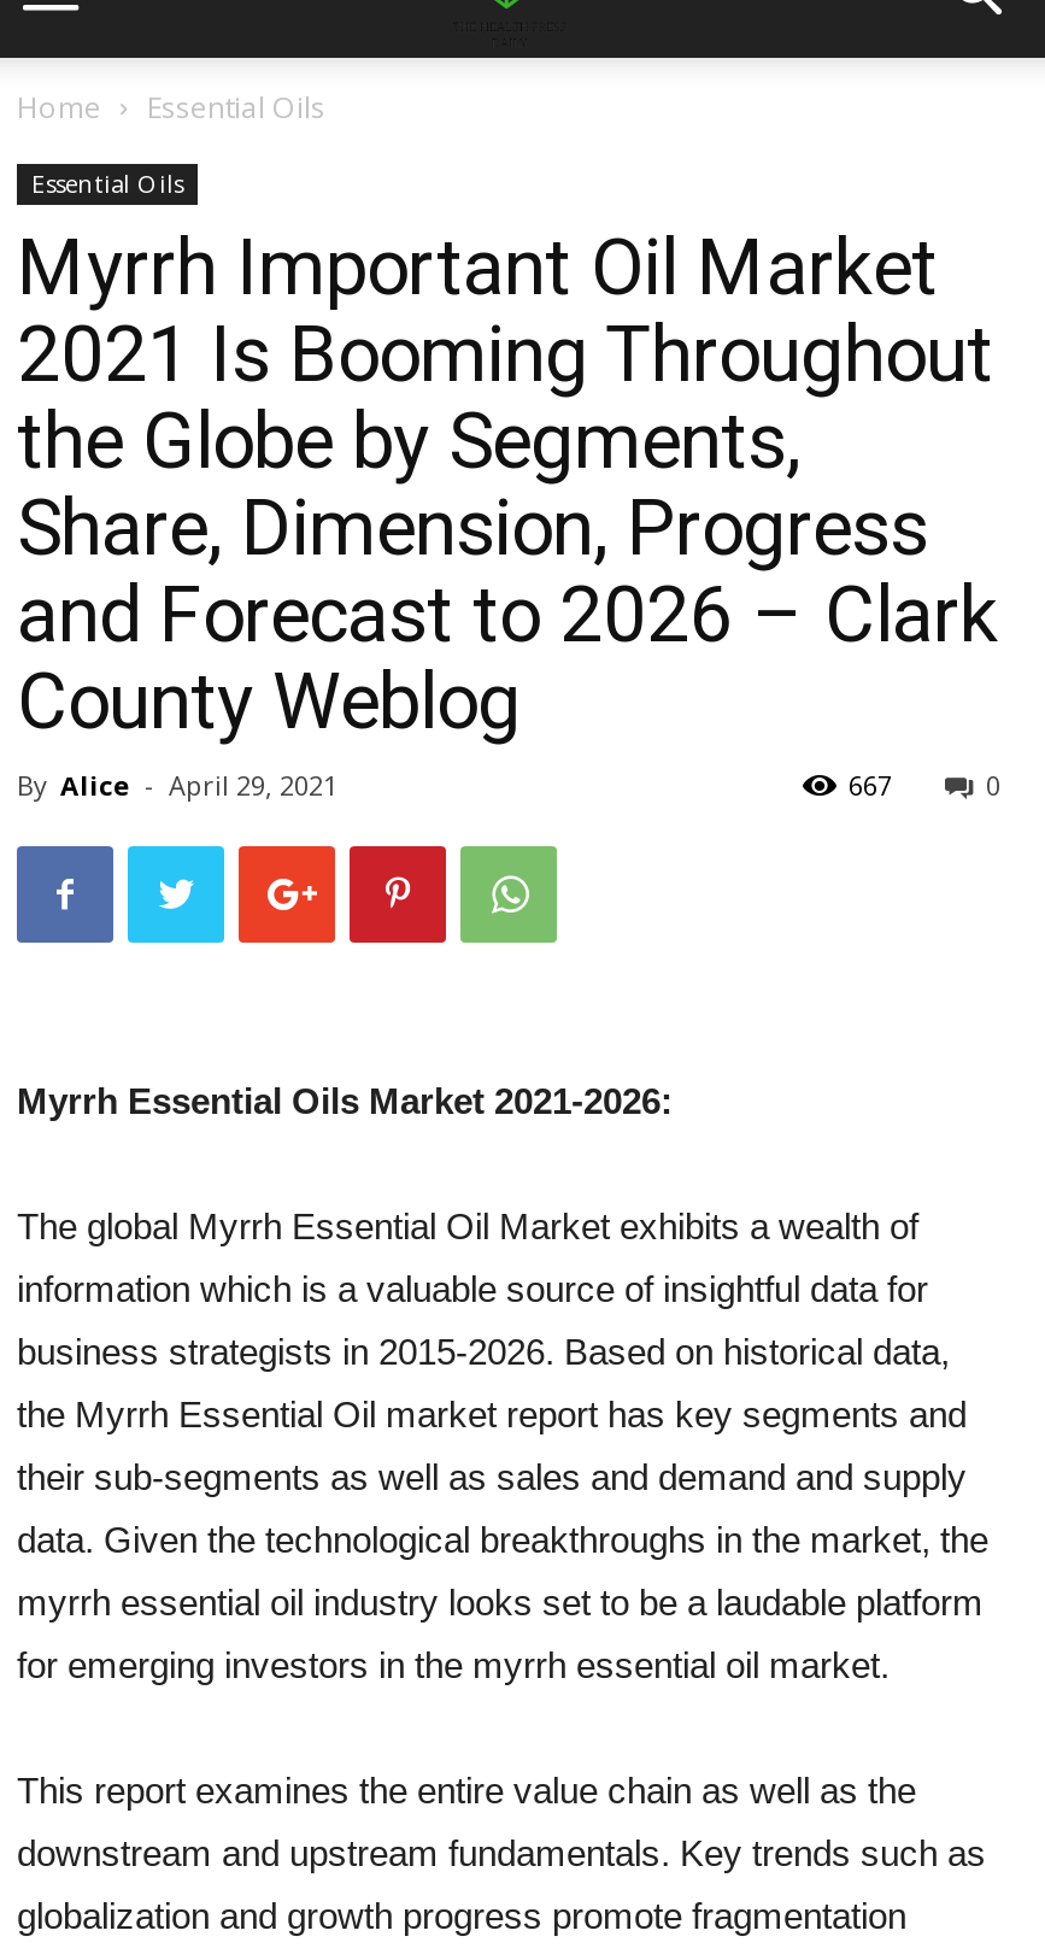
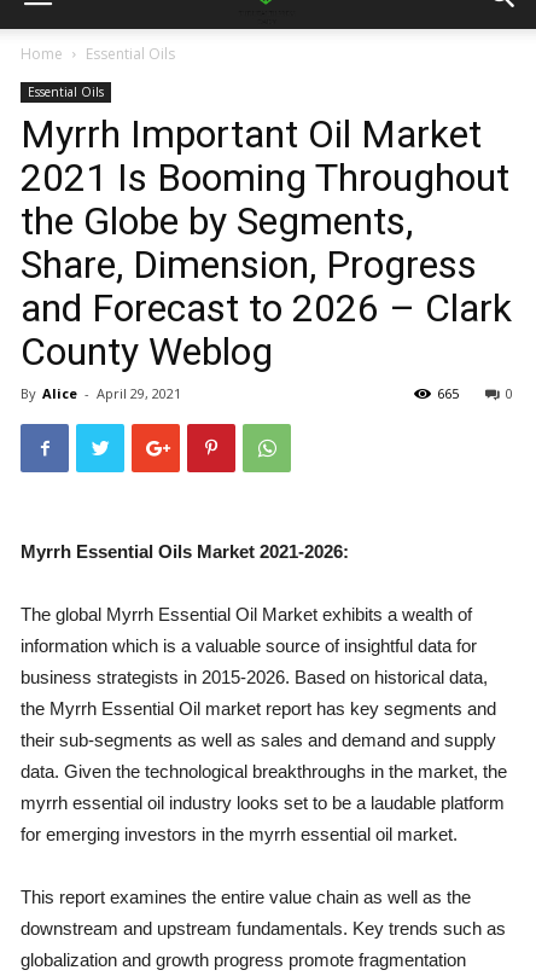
[849,767,892,803] 667 -> [437,384,459,402] 665

